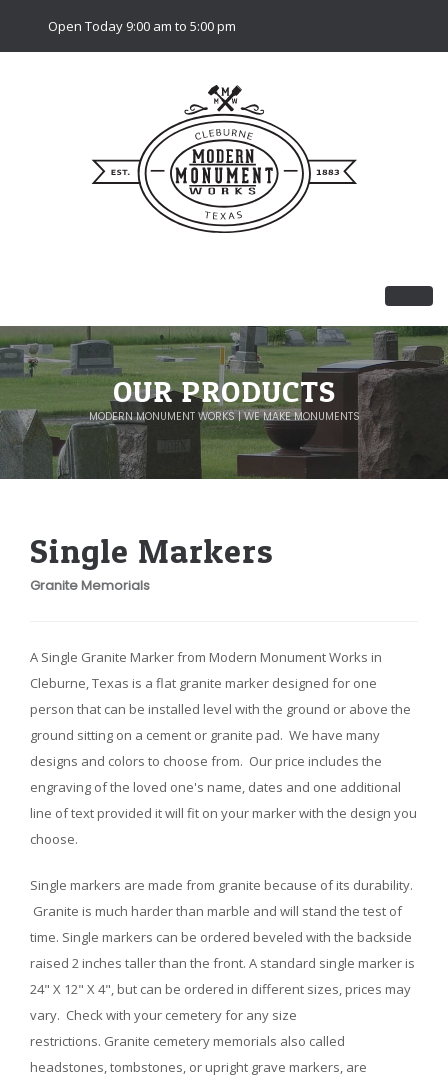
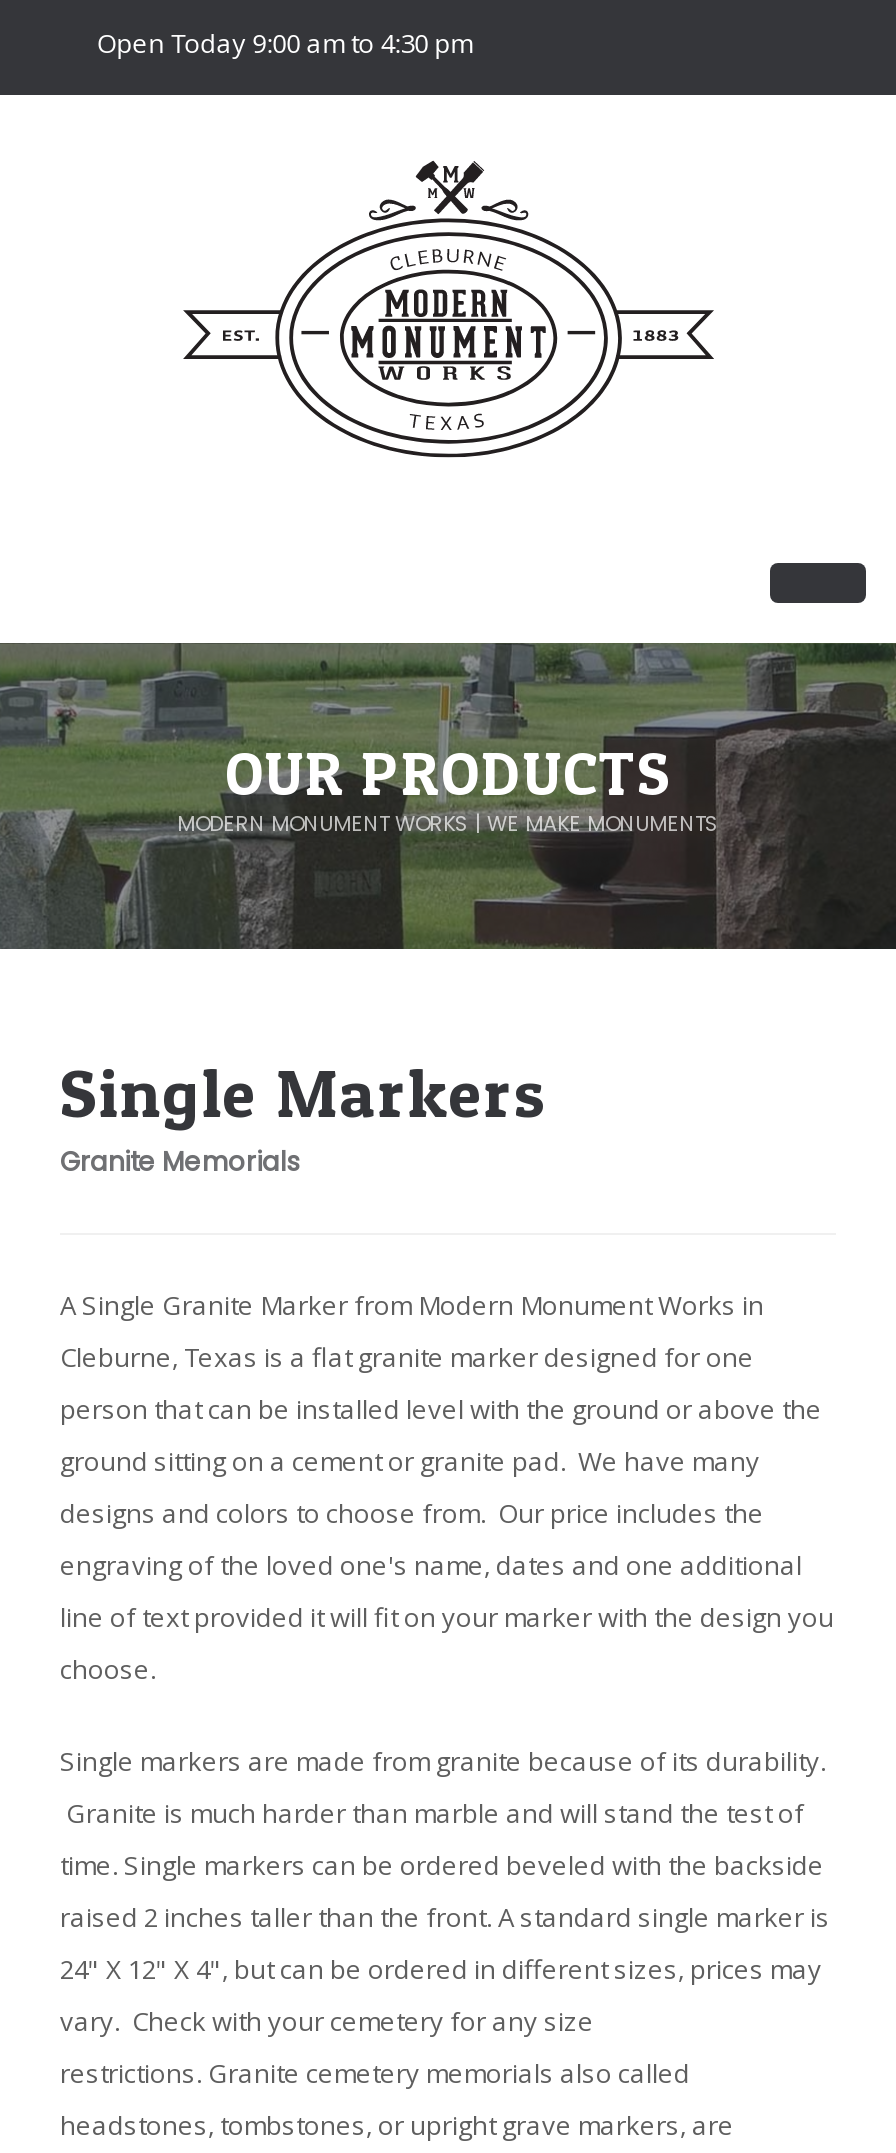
[45,17,236,35] Open Today 9:00 am to 5:00 pm -> [90,25,472,61] Open Today 9:00 am to 4:30 pm

